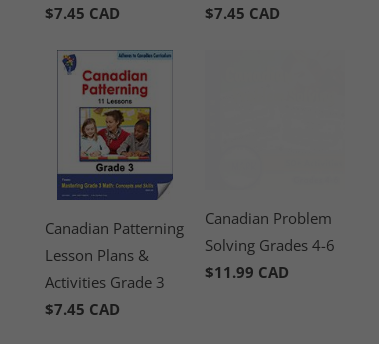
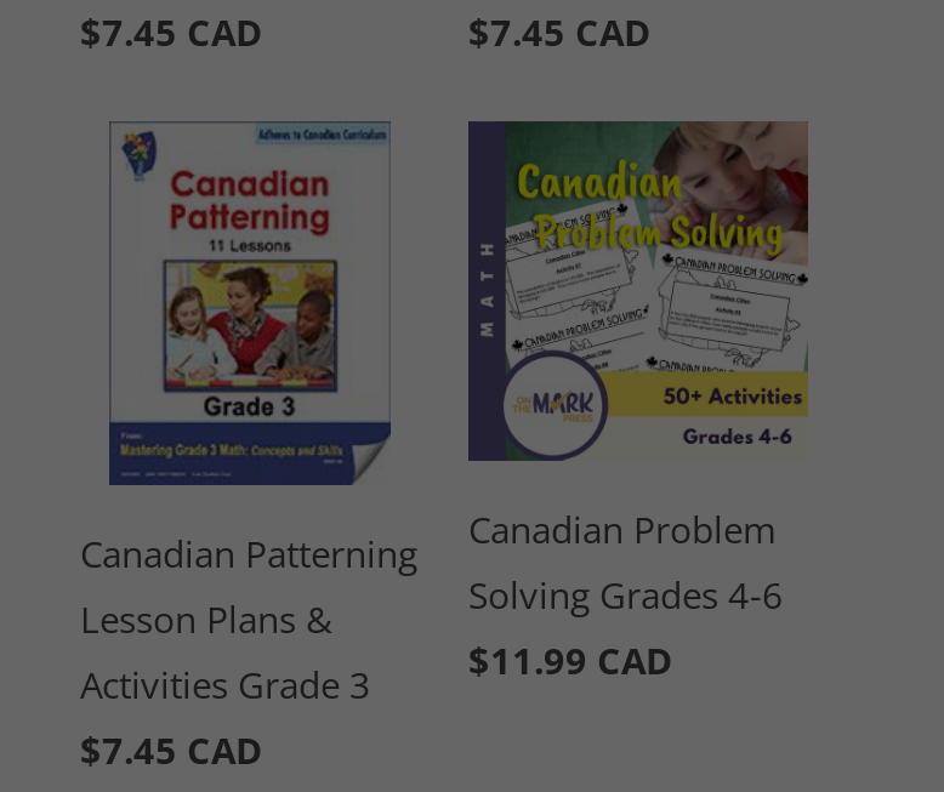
none -> [466,119,811,463] [image]

